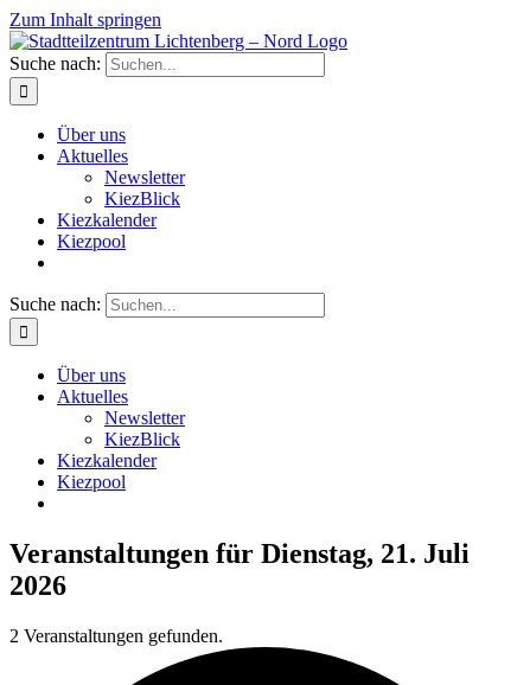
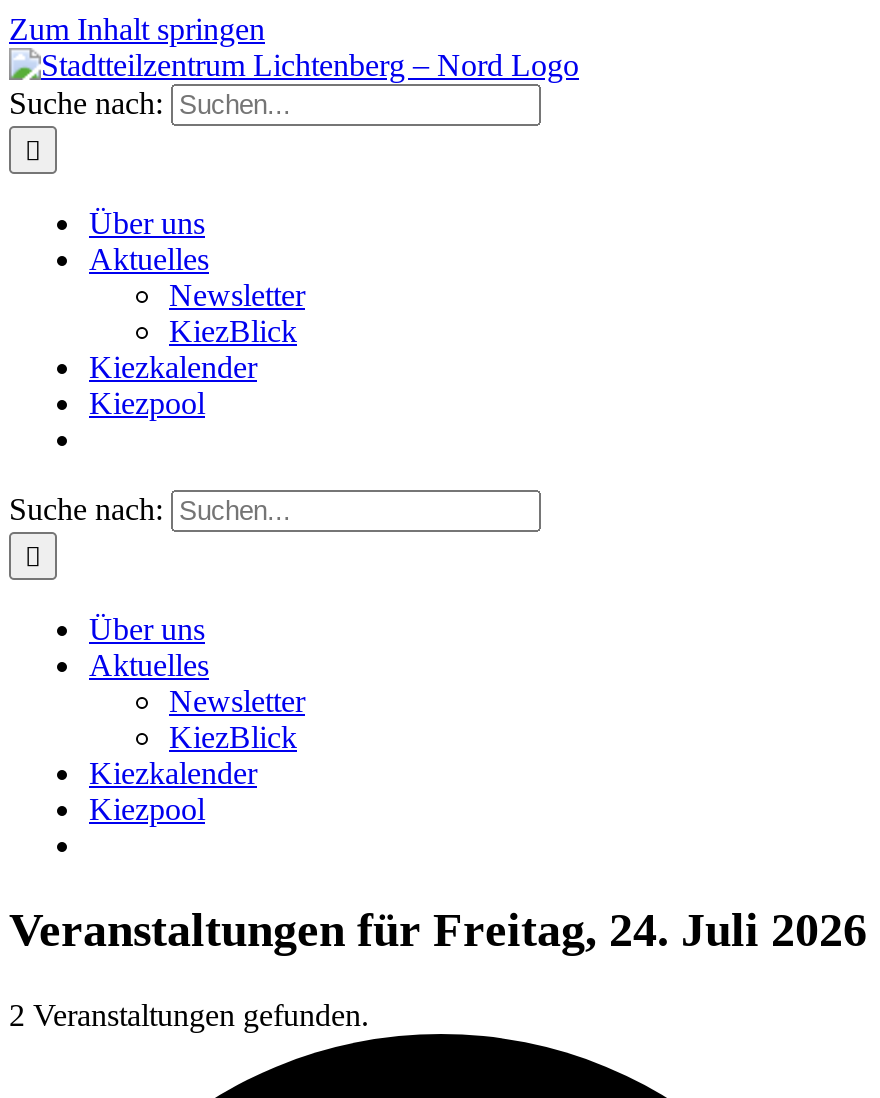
[9,538,470,601] Veranstaltungen für Dienstag, 21. Juli | 2026 -> [9,904,867,956] Veranstaltungen für Freitag, 24. Juli 2026

